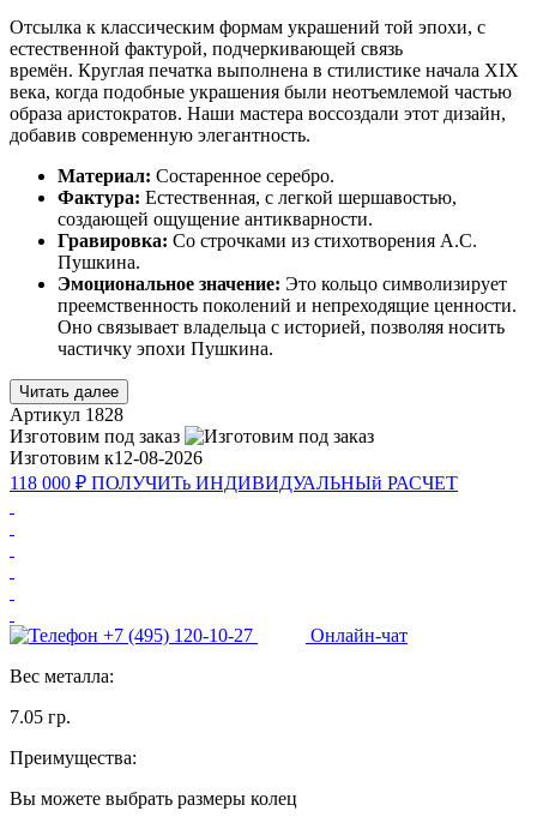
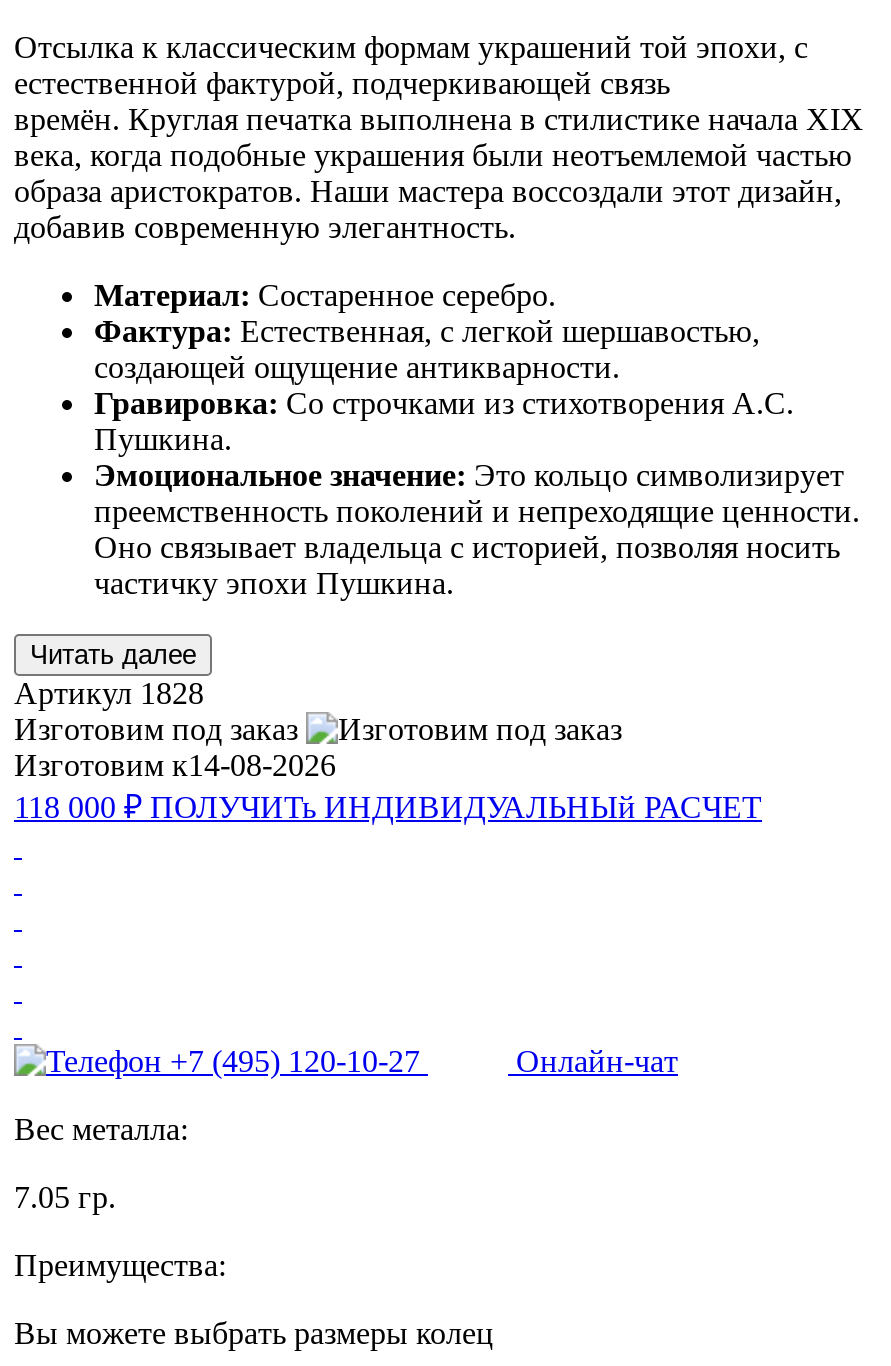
[10,447,203,468] Изготовим к12-08-2026 -> [14,748,336,782] Изготовим к14-08-2026

